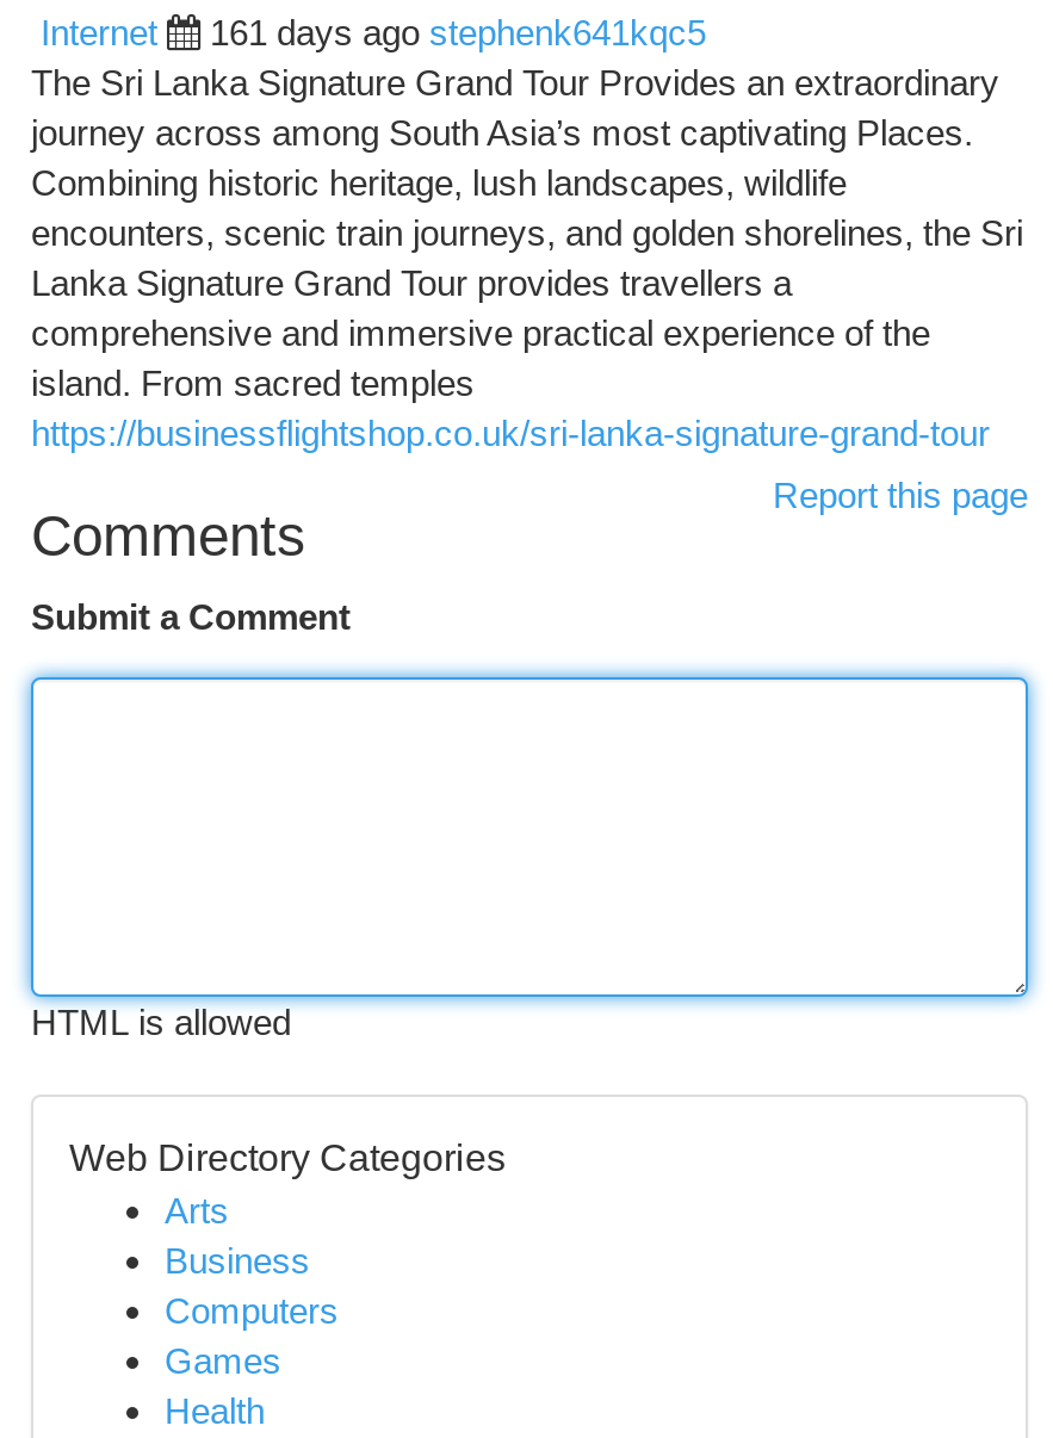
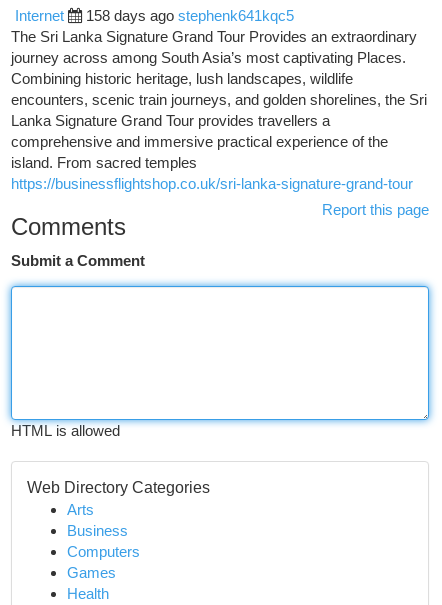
[210,12,706,52] 161 days ago stephenk641kqc5 -> [86,7,294,24] 158 days ago stephenk641kqc5

